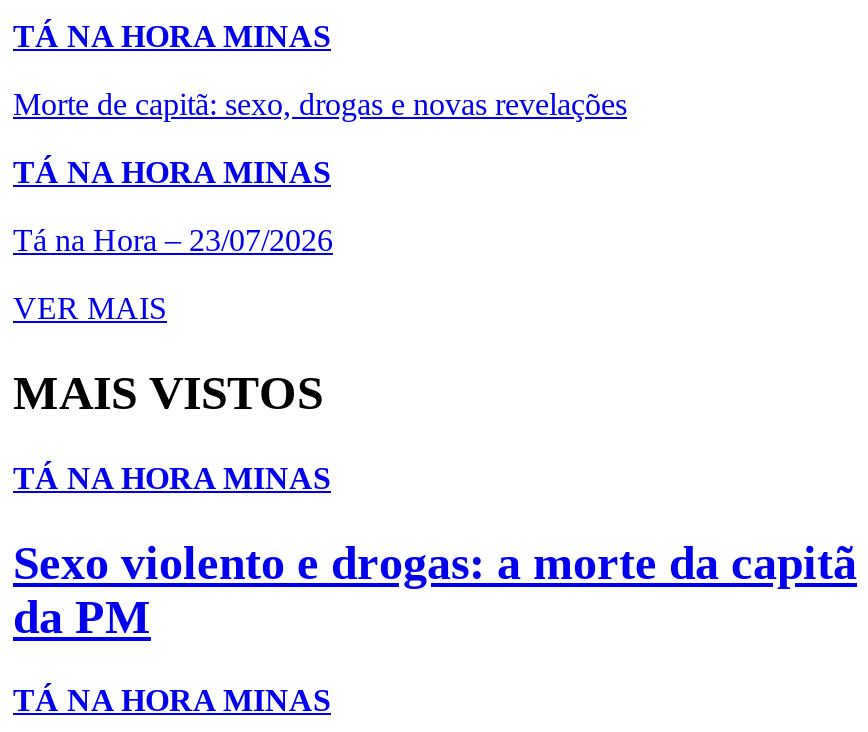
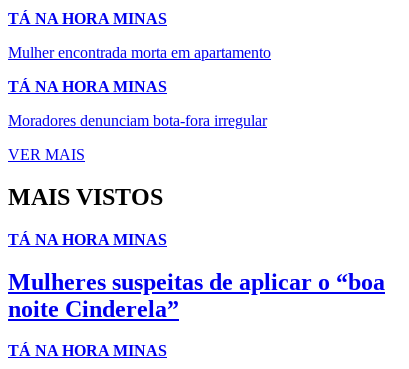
[13,87,627,121] Morte de capitã: sexo, drogas e novas revelações -> [8,44,271,61] Mulher encontrada morta em apartamento
[13,223,333,257] Tá na Hora – 23/07/2026 -> [8,112,267,129] Moradores denunciam bota-fora irregular
[13,536,857,642] Sexo violento e drogas: a morte da capitã | da PM -> [8,269,385,322] Mulheres suspeitas de aplicar o “boa | noite Cinderela”

